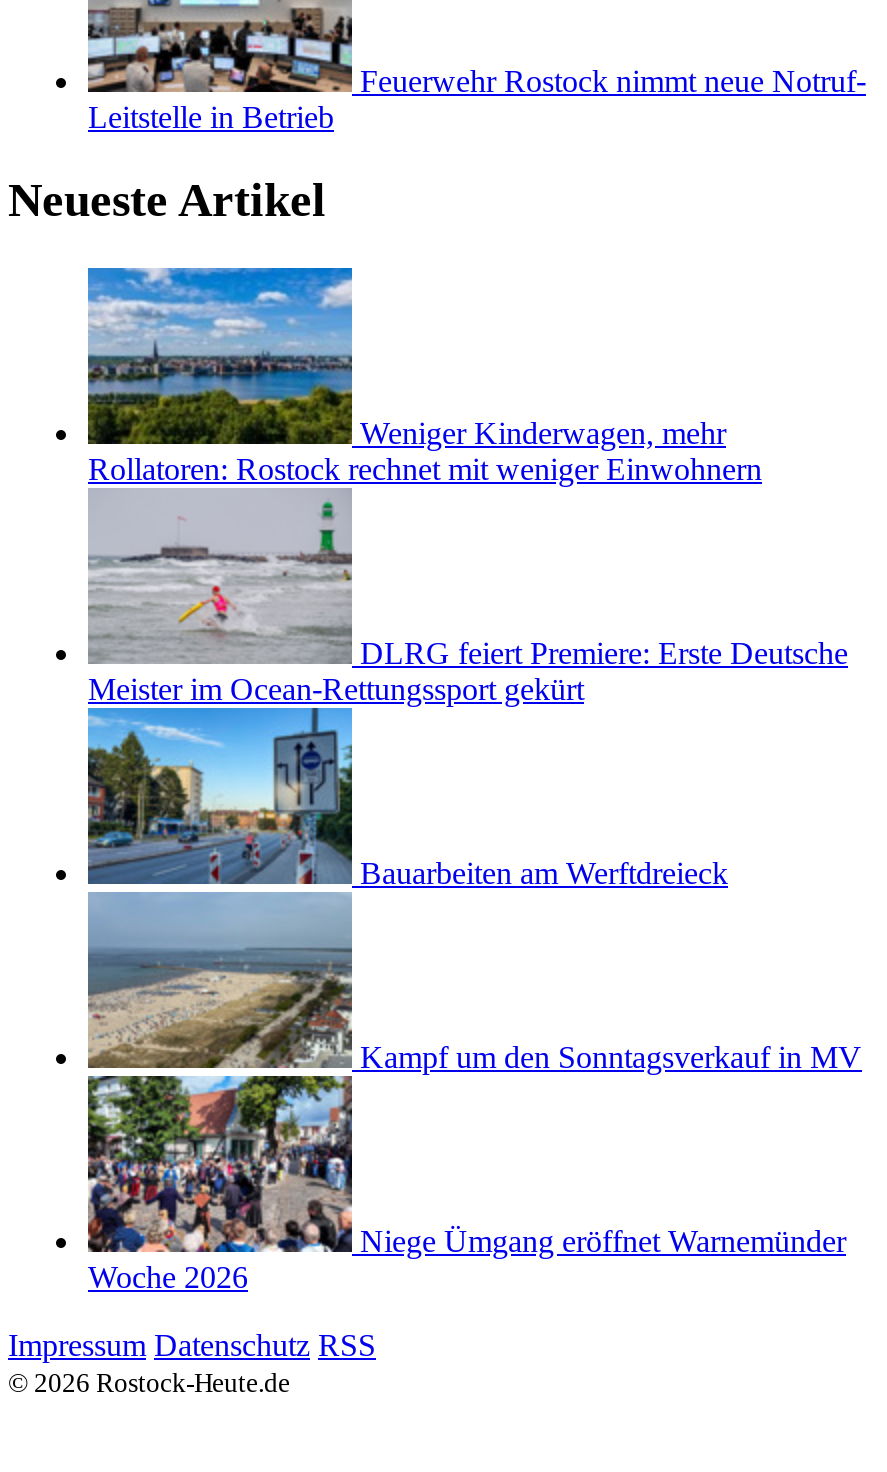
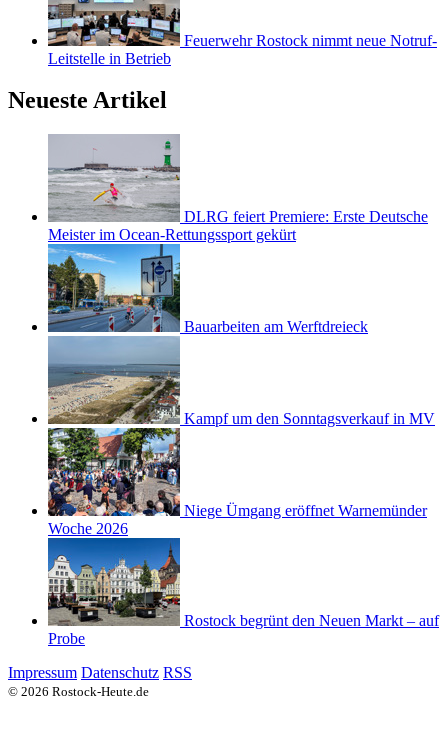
[86,266,762,487] [image] | Weniger Kinderwagen, mehr | Rollatoren: Rostock rechnet mit weniger Einwohnern -> none
moved [86,494,862,1295] -> [47,137,435,537]: [image] | DLRG feiert Premiere: Erste Deutsche | Meister im Ocean-Rettungssport gekürt | Bauarbeiten am Werftdreieck | Kampf um den Sonntagsverkauf in MV | Niege Ümgang eröffnet Warnemünder | Woche 2026
none -> [47,537,439,647] [image] | Rostock begrünt den Neuen Markt – auf | Probe

